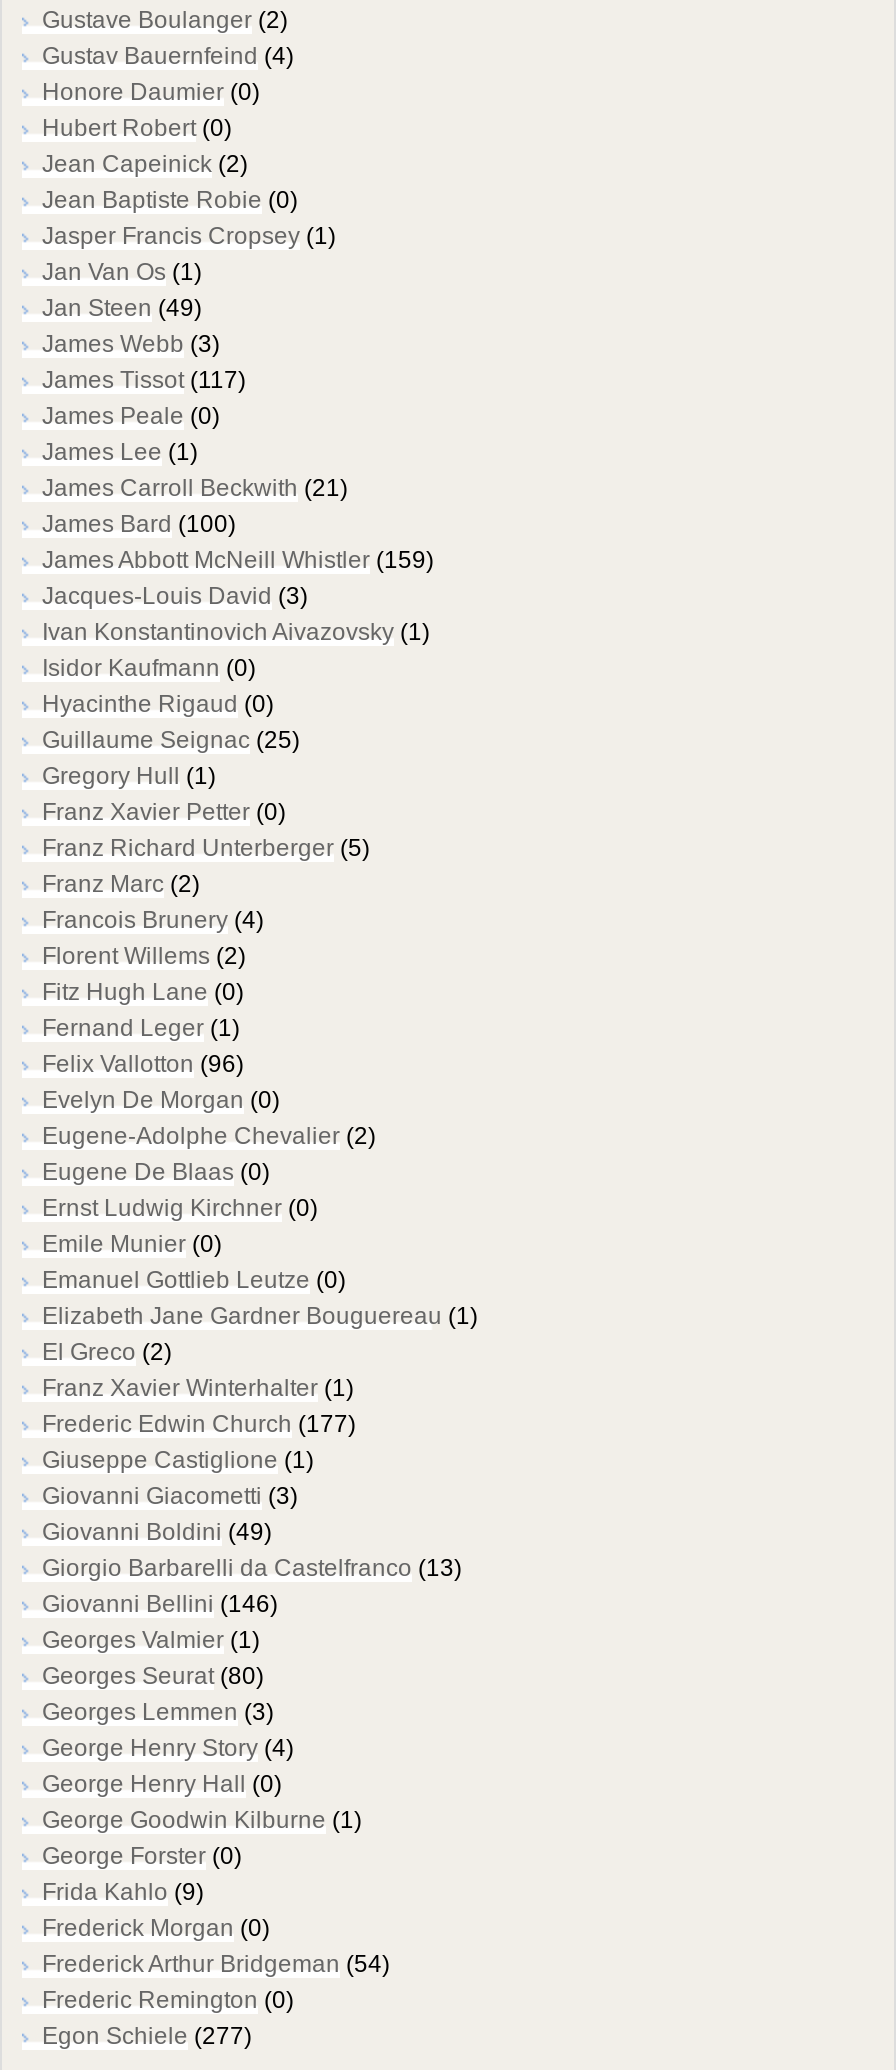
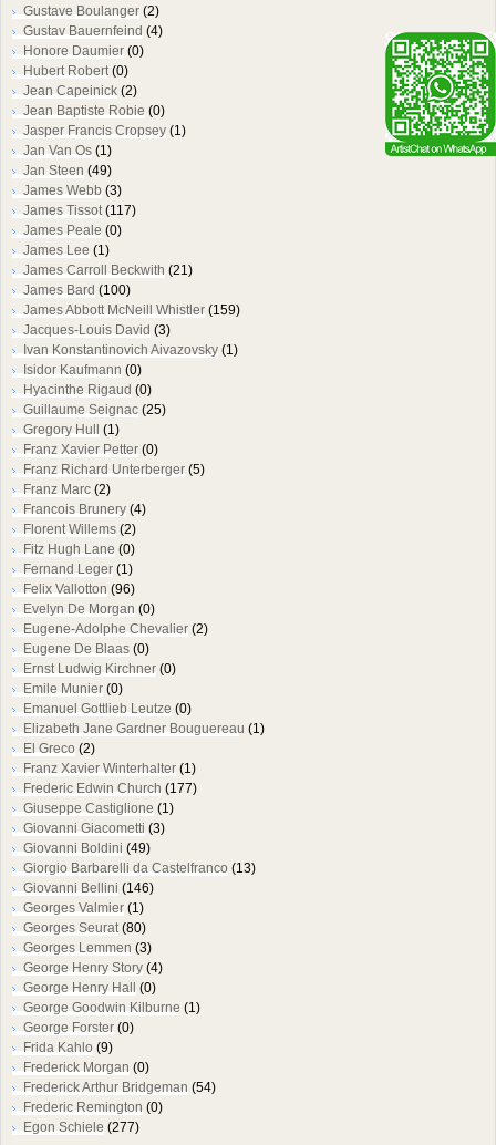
none -> [384,31,493,157] [image]

